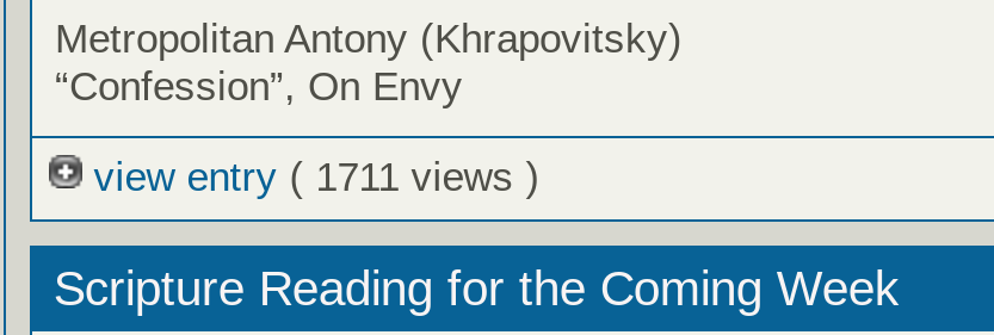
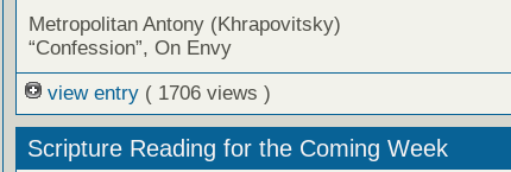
[82,155,540,200] view entry ( 1711 views ) -> [41,82,271,104] view entry ( 1706 views )

